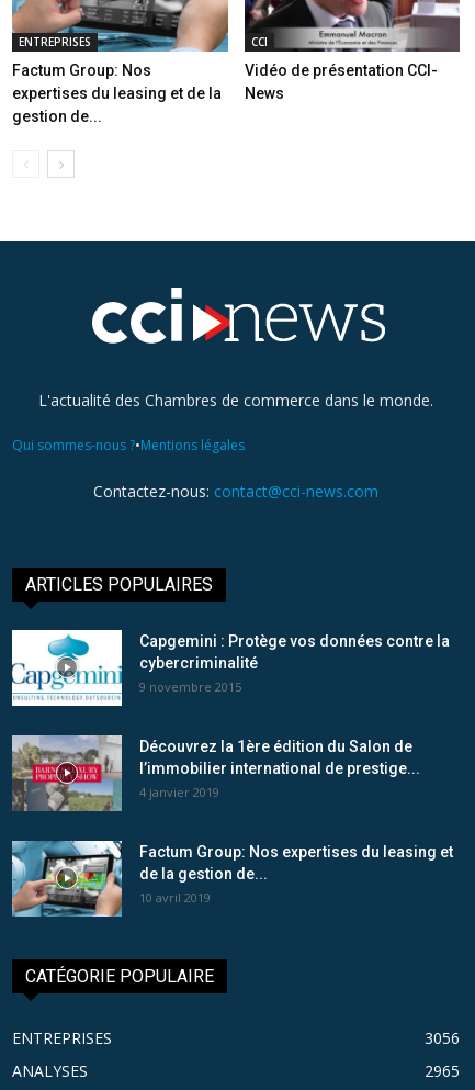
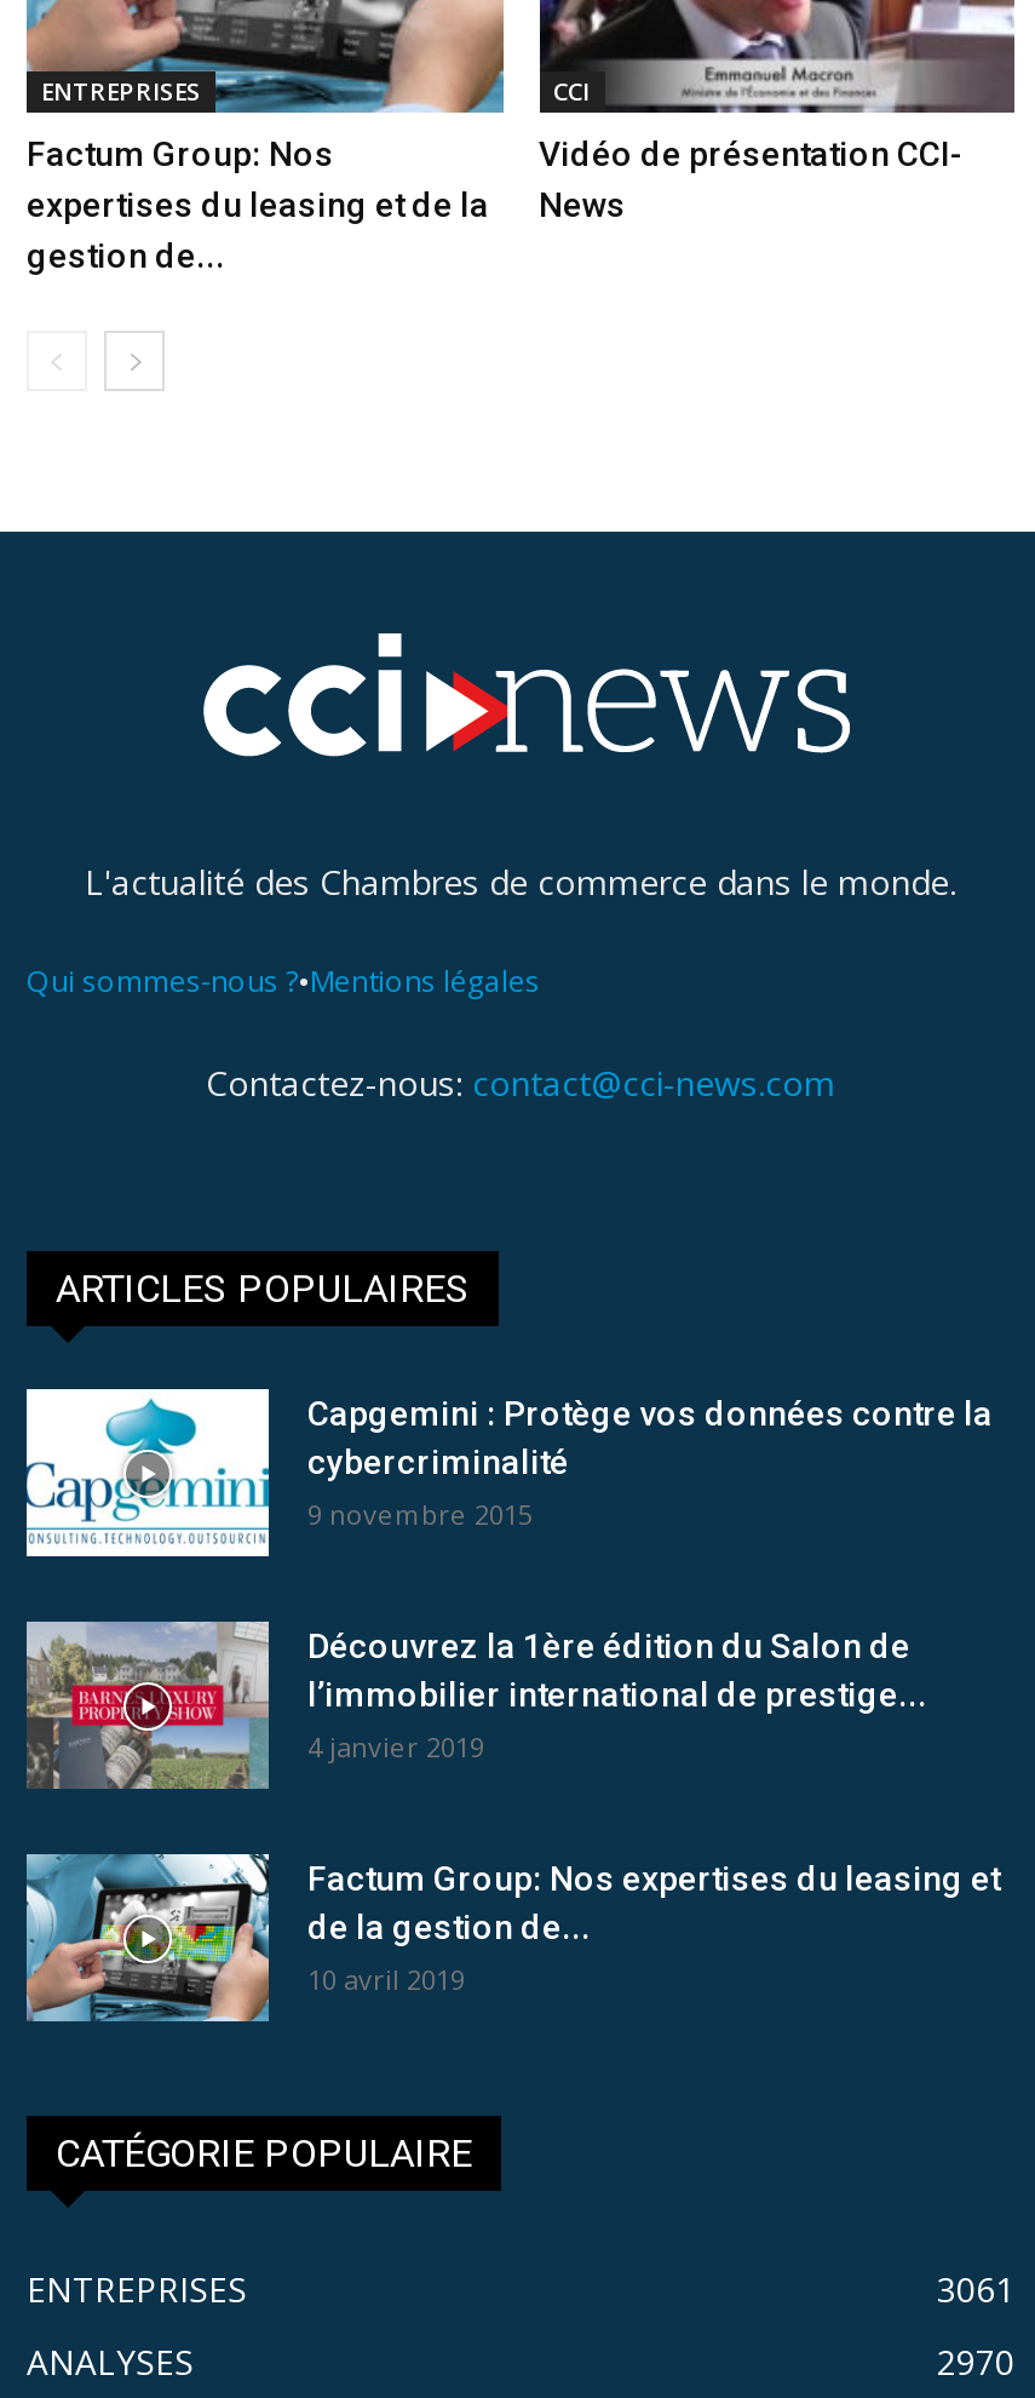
[425,1027,460,1048] 3056 -> [937,2267,1014,2313] 3061
[425,1060,460,1081] 2965 -> [937,2340,1014,2386] 2970

